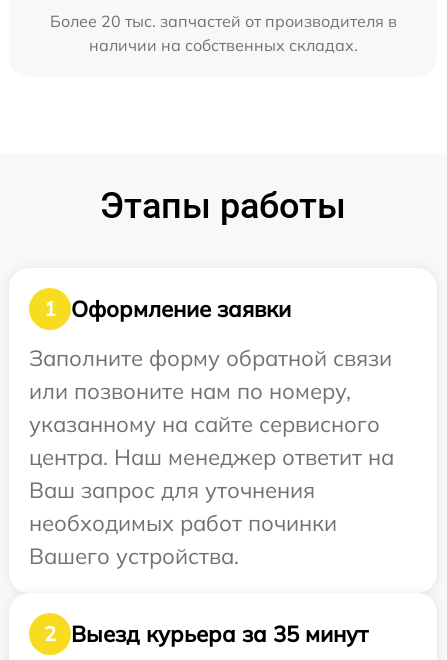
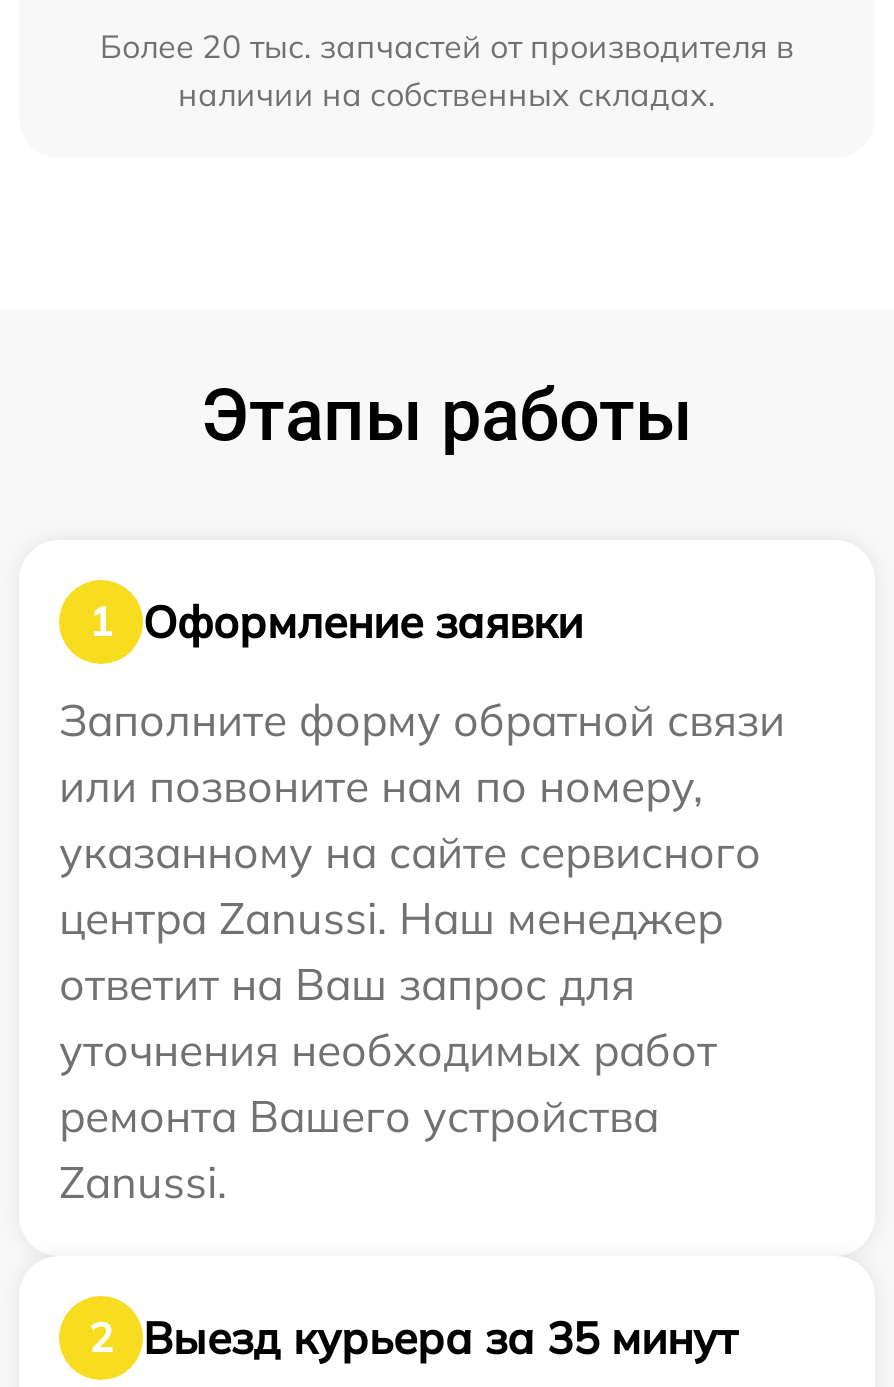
[29,443,394,570] центра. Наш менеджер ответит на | Ваш запрос для уточнения | необходимых работ починки | Вашего устройства. -> [59,890,723,1210] центра Zanussi. Наш менеджер | ответит на Ваш запрос для | уточнения необходимых работ | ремонта Вашего устройства | Zanussi.

